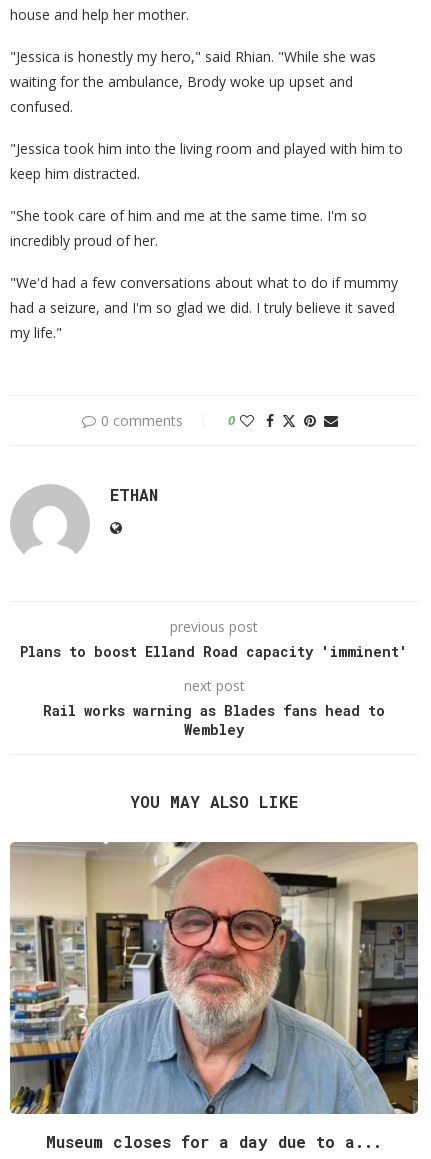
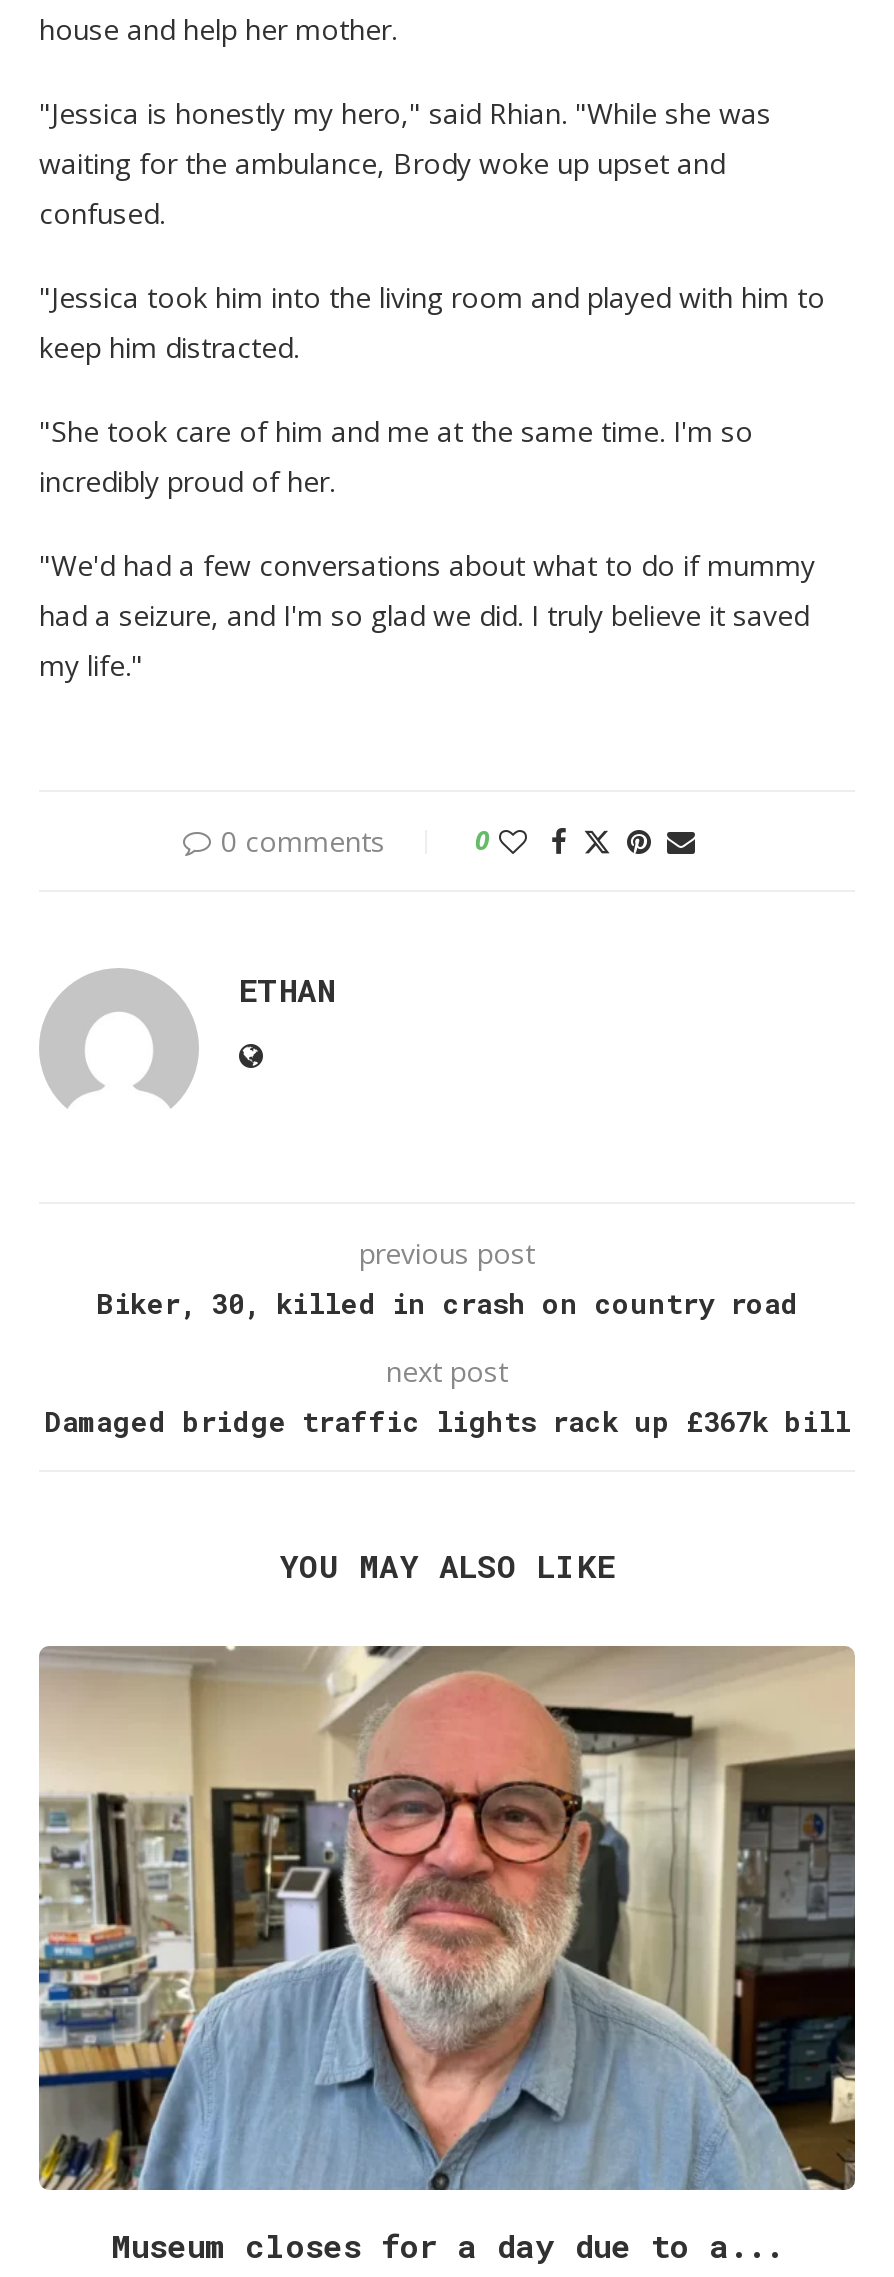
[20,642,408,661] Plans to boost Elland Road capacity 'imminent' -> [96,1284,798,1322] Biker, 30, killed in crash on country road
[43,701,385,739] Rail works warning as Blades fans head to | Wembley -> [44,1402,850,1440] Damaged bridge traffic lights rack up £367k bill

